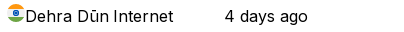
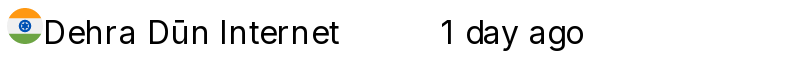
[224,6,308,26] 4 days ago -> [441,12,585,52] 1 day ago

